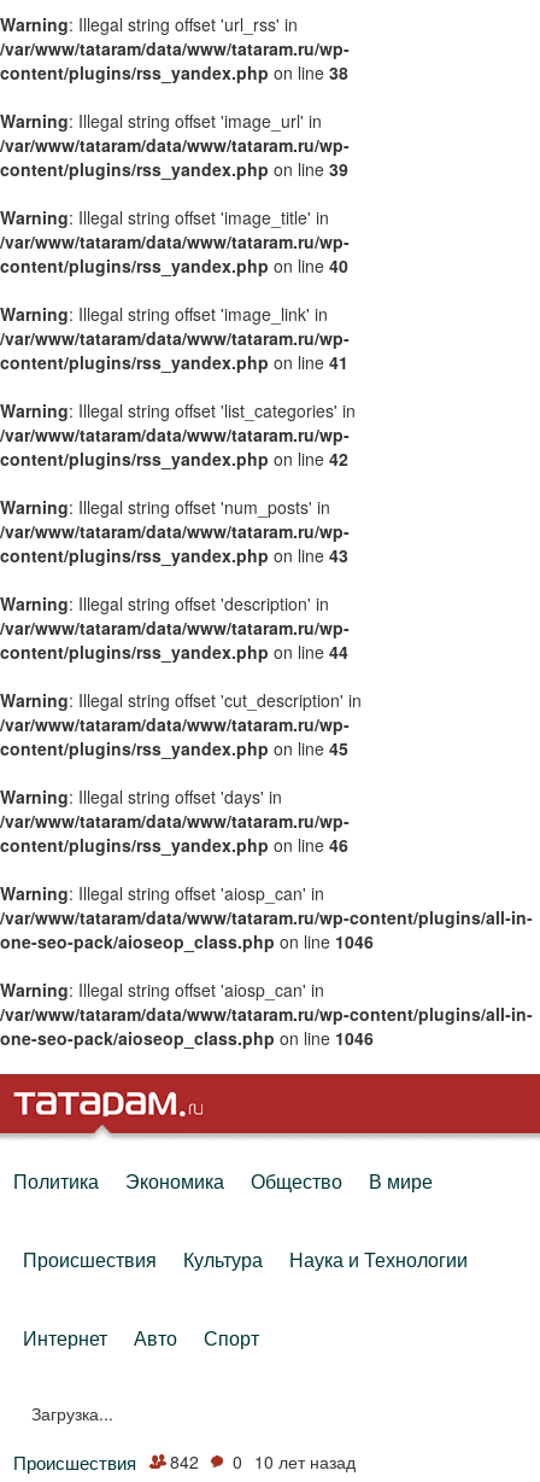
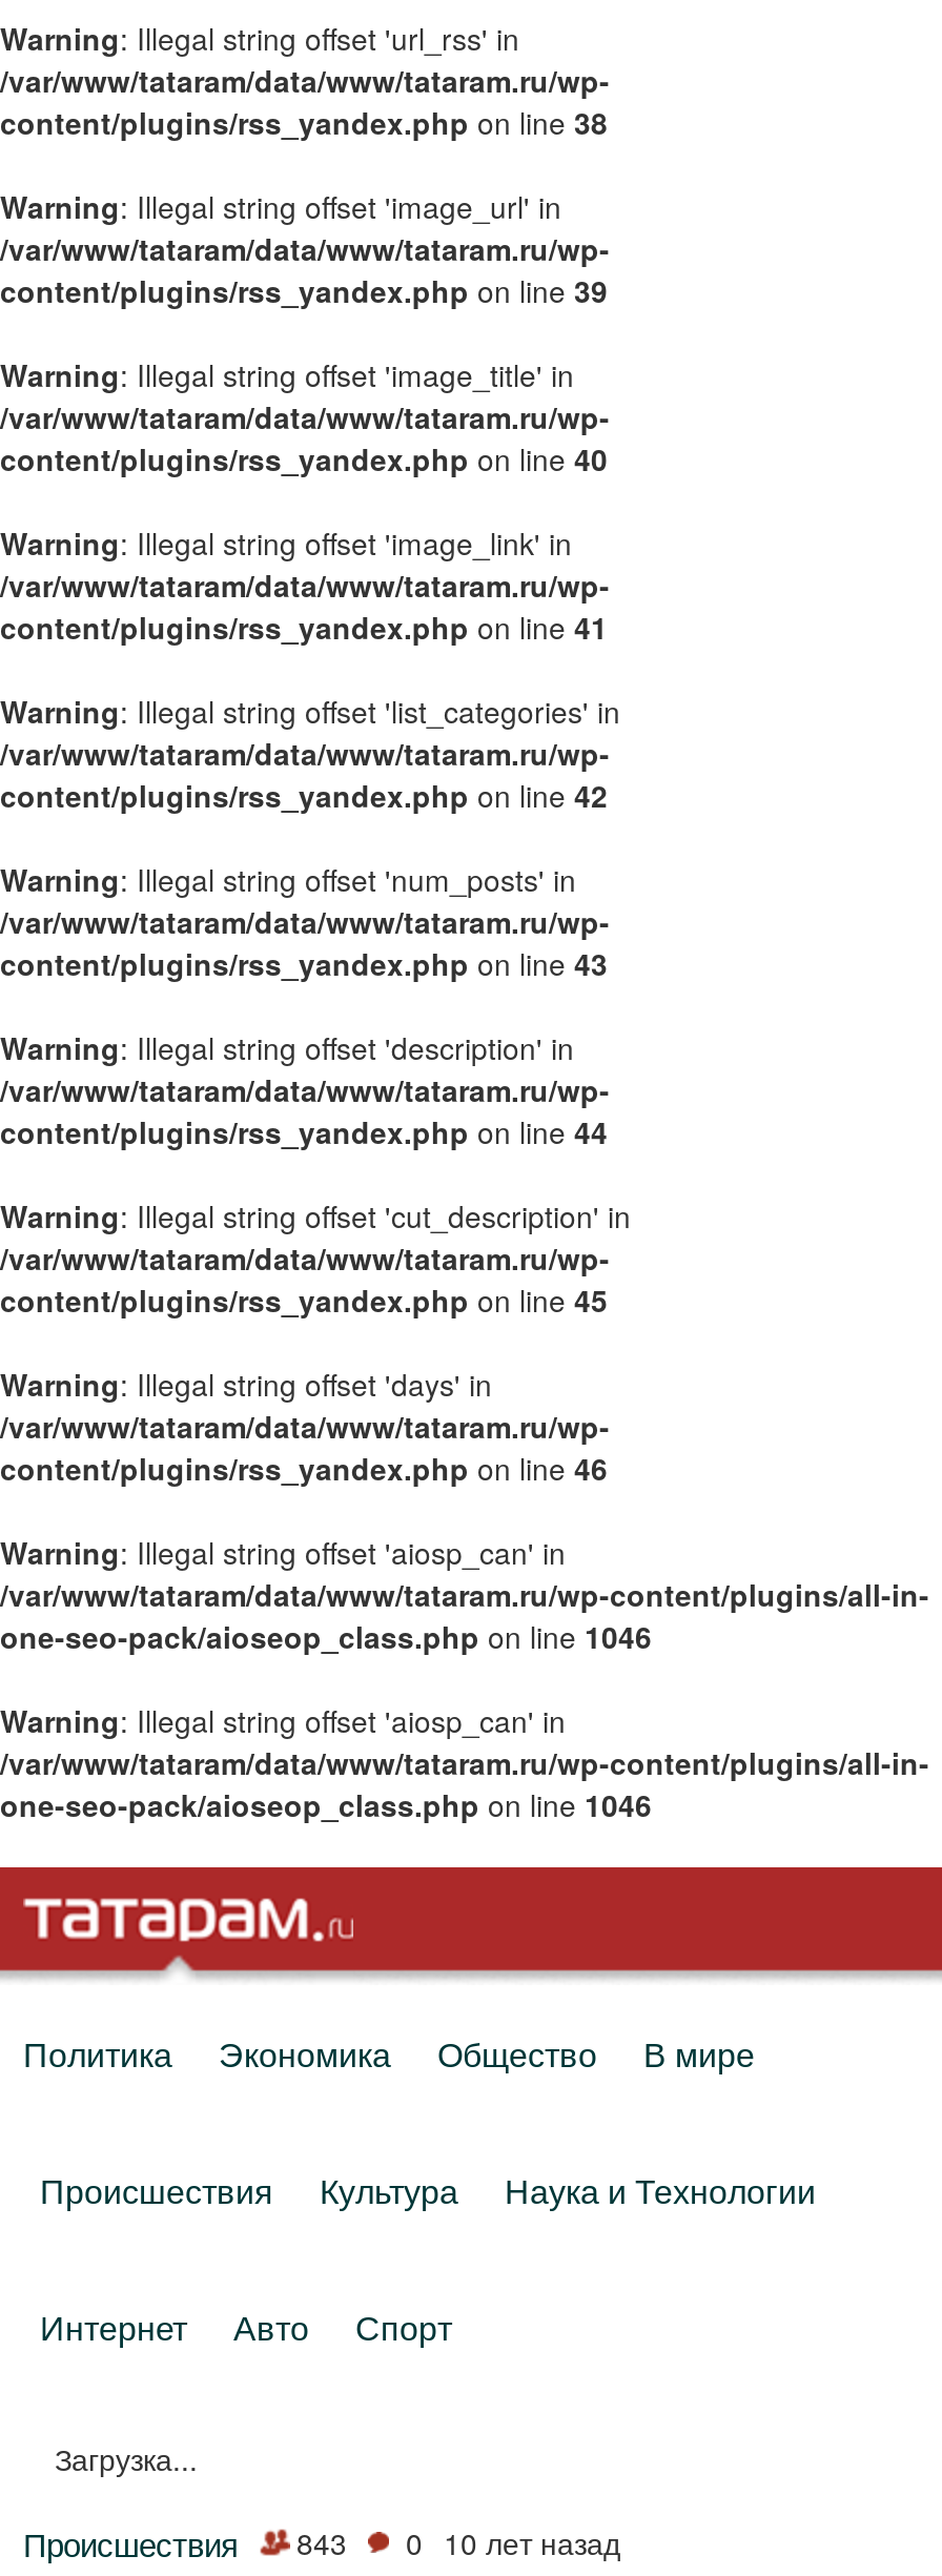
[13,1448,356,1475] Происшествия 842 0 10 лет назад -> [23,2519,620,2565] Происшествия 843 0 10 лет назад

